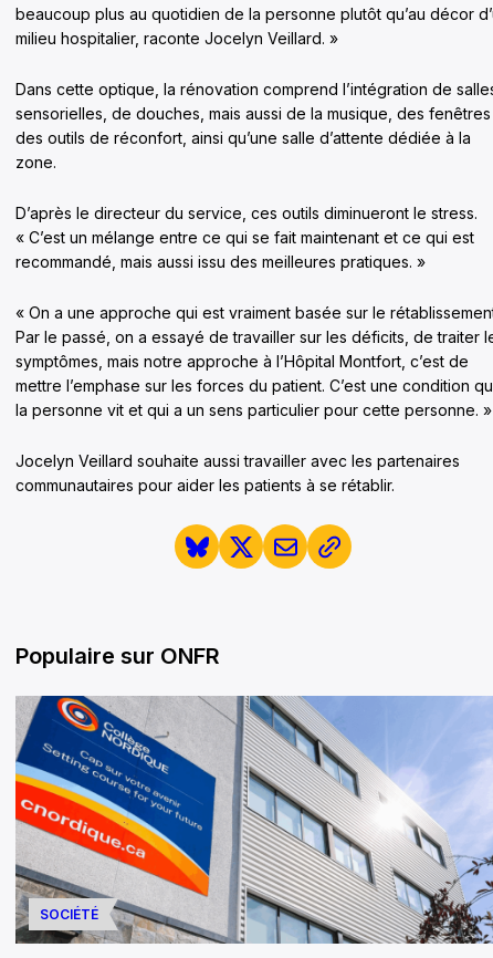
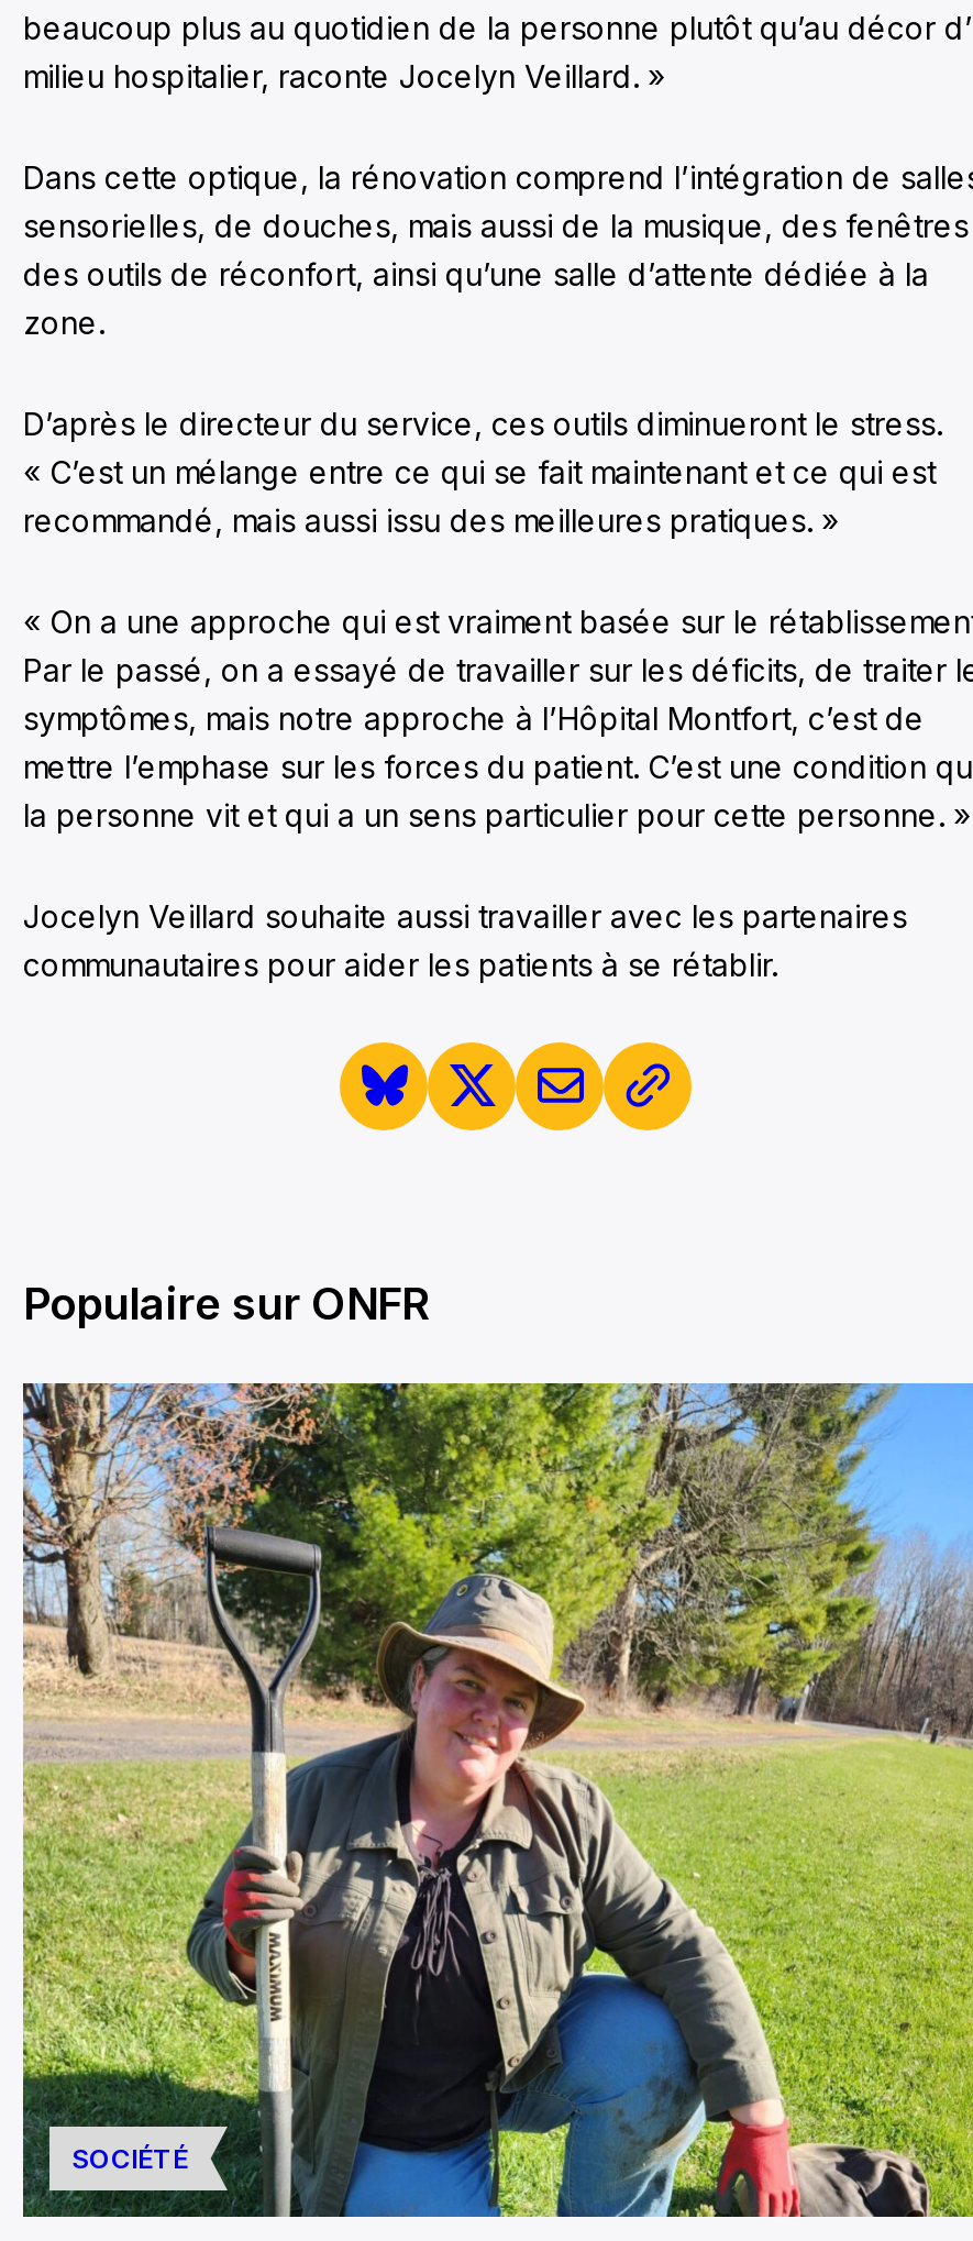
[14,695,490,945] [image] -> [21,1381,966,2219] [image]

